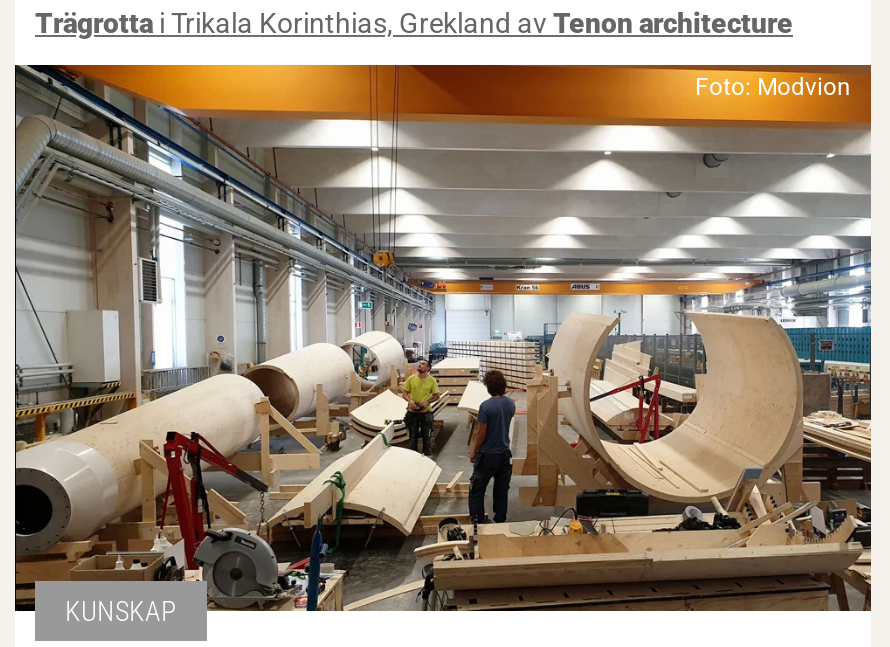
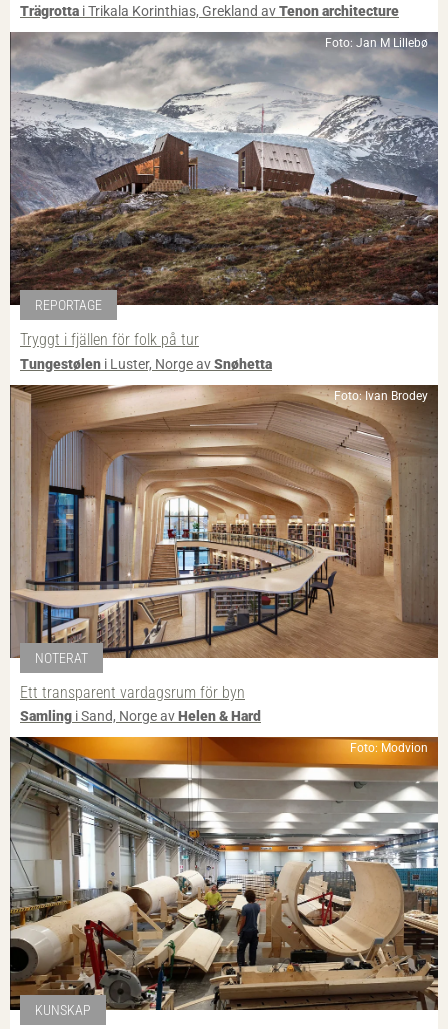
none -> [9,297,439,674] [image] | REPORTAGE | Tryggt i fjällen för folk på tur | Tungestølen i Luster, Norge av Snøhetta | Foto: Ivan Brodey
none -> [10,31,439,318] [image] | Foto: Jan M Lillebø
none -> [20,649,261,724] NOTERAT | Ett transparent vardagsrum för byn | Samling i Sand, Norge av Helen & Hard

